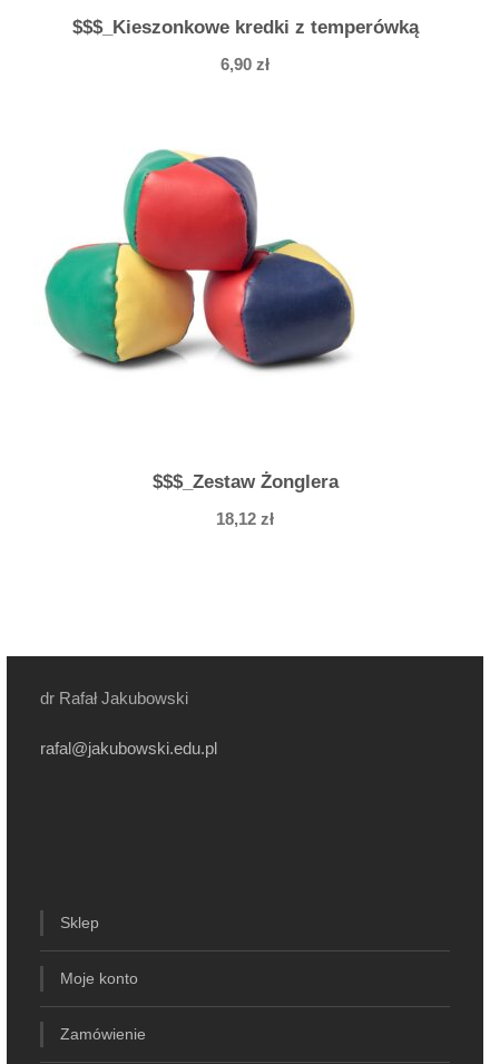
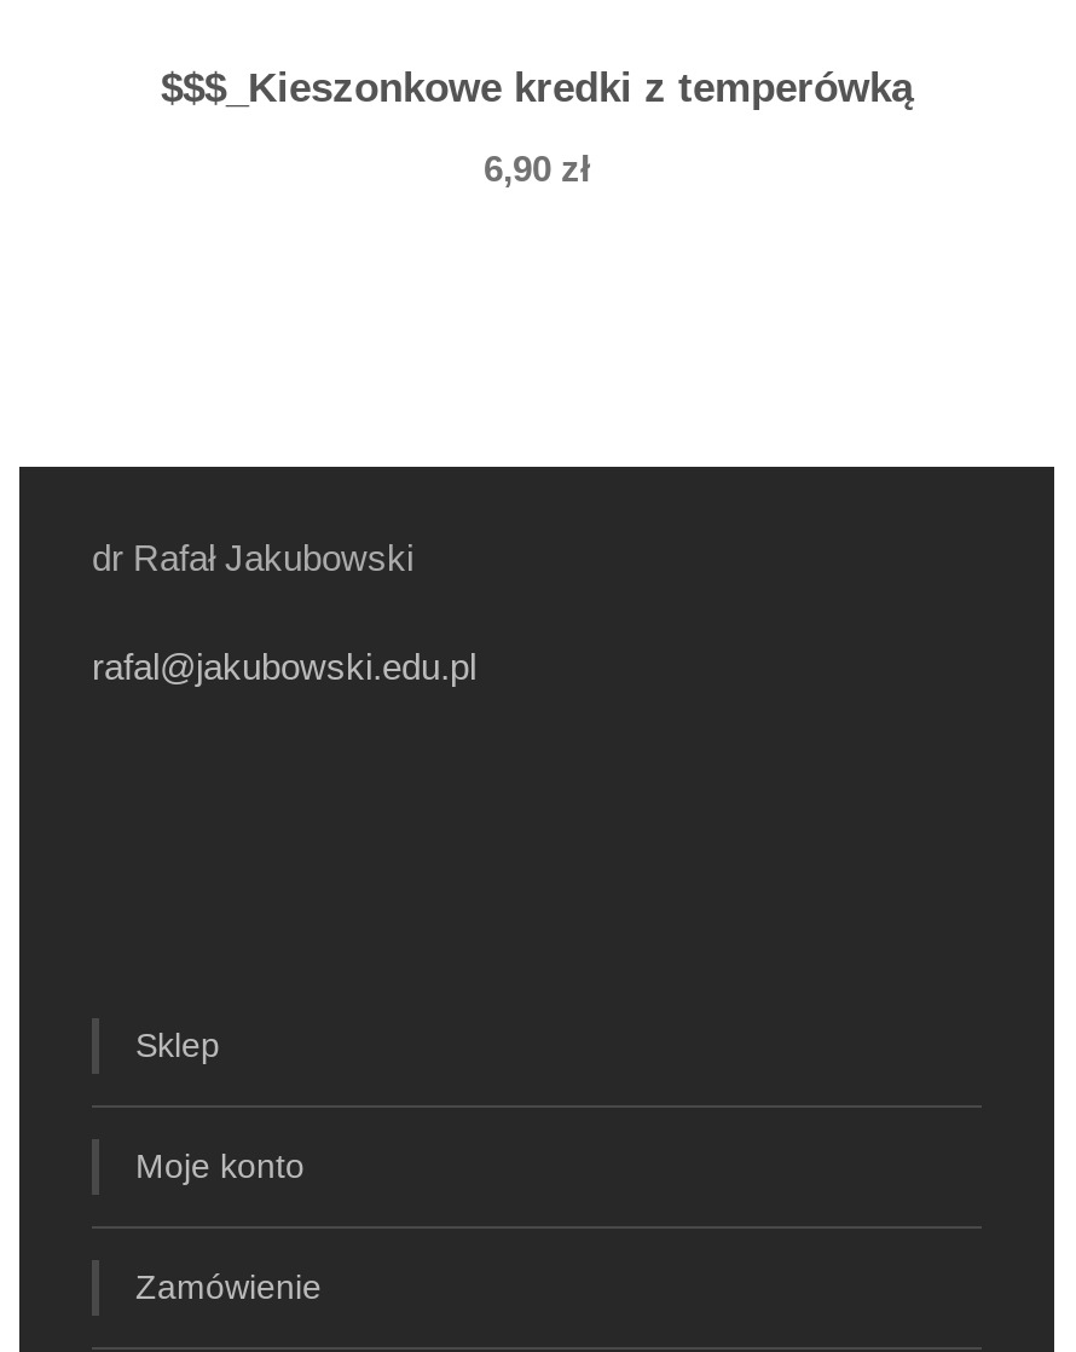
[43,148,355,372] [image] -> none
[152,471,338,528] $$$_Zestaw Żonglera | 18,12 zł -> none

